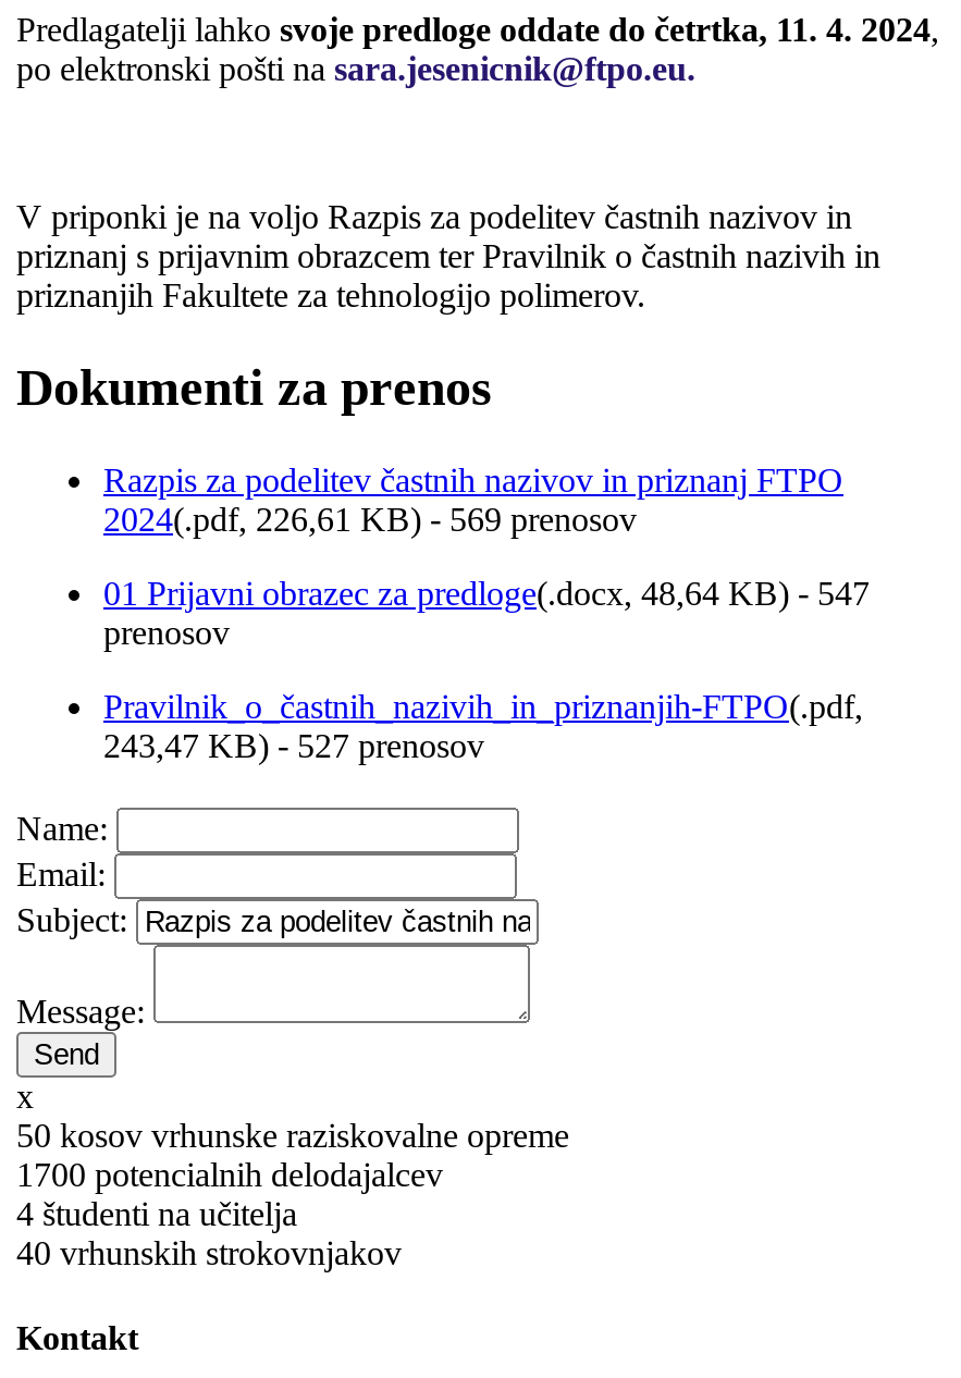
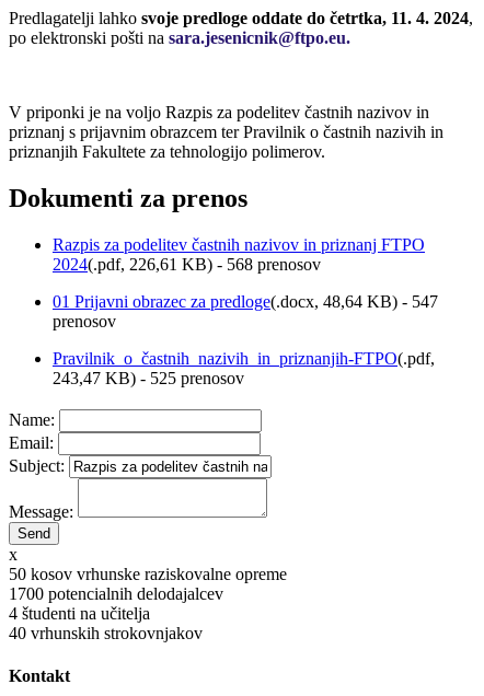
[103,501,637,538] 2024(.pdf, 226,61 KB) - 569 prenosov -> [53,255,321,274] 2024(.pdf, 226,61 KB) - 568 prenosov
[103,727,484,764] 243,47 KB) - 527 prenosov -> [53,369,244,388] 243,47 KB) - 525 prenosov

